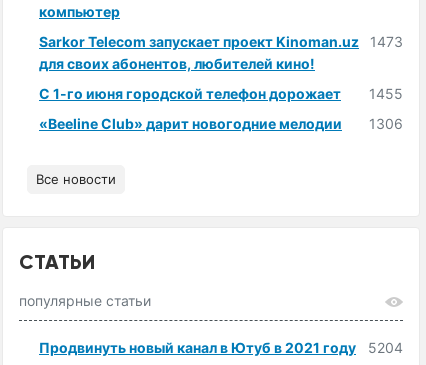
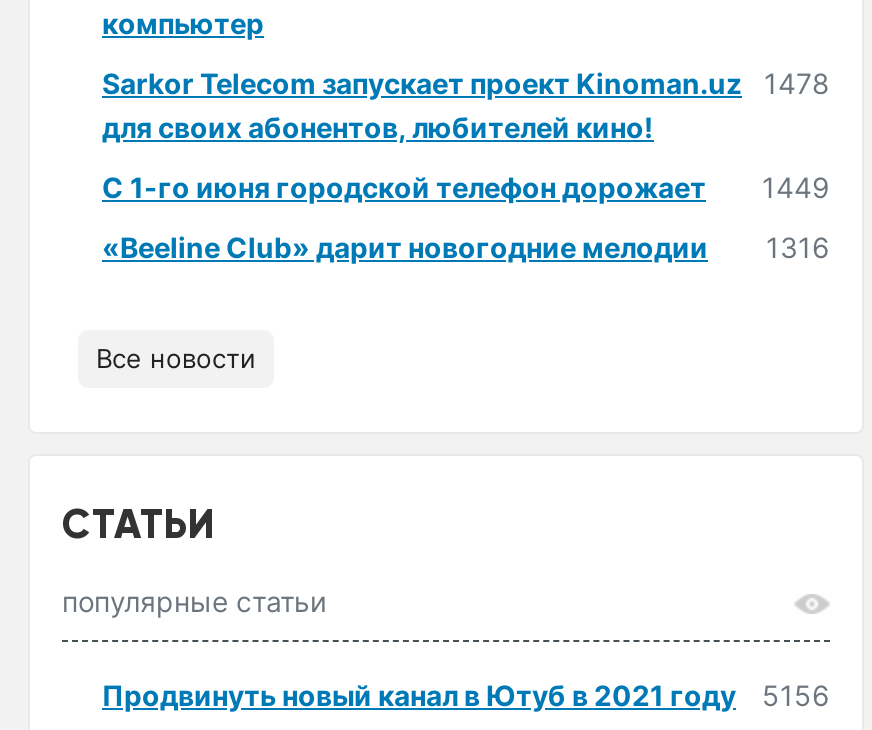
[39,33,403,50] Sarkor Telecom запускает проект Kinoman.uz 1473 -> [102,66,830,100] Sarkor Telecom запускает проект Kinoman.uz 1478
[39,85,403,102] С 1-го июня городской телефон дорожает 1455 -> [102,170,830,204] С 1-го июня городской телефон дорожает 1449
[39,115,403,132] «Beeline Club» дарит новогодние мелодии 1306 -> [102,230,830,264] «Beeline Club» дарит новогодние мелодии 1316
[39,339,403,356] Продвинуть новый канал в Ютуб в 2021 году 5204 -> [102,678,830,712] Продвинуть новый канал в Ютуб в 2021 году 5156

